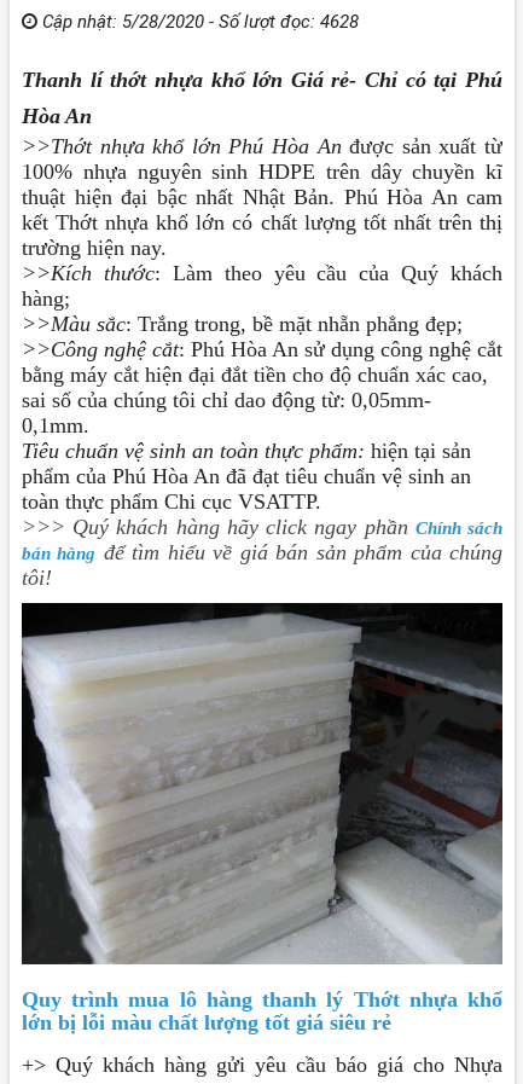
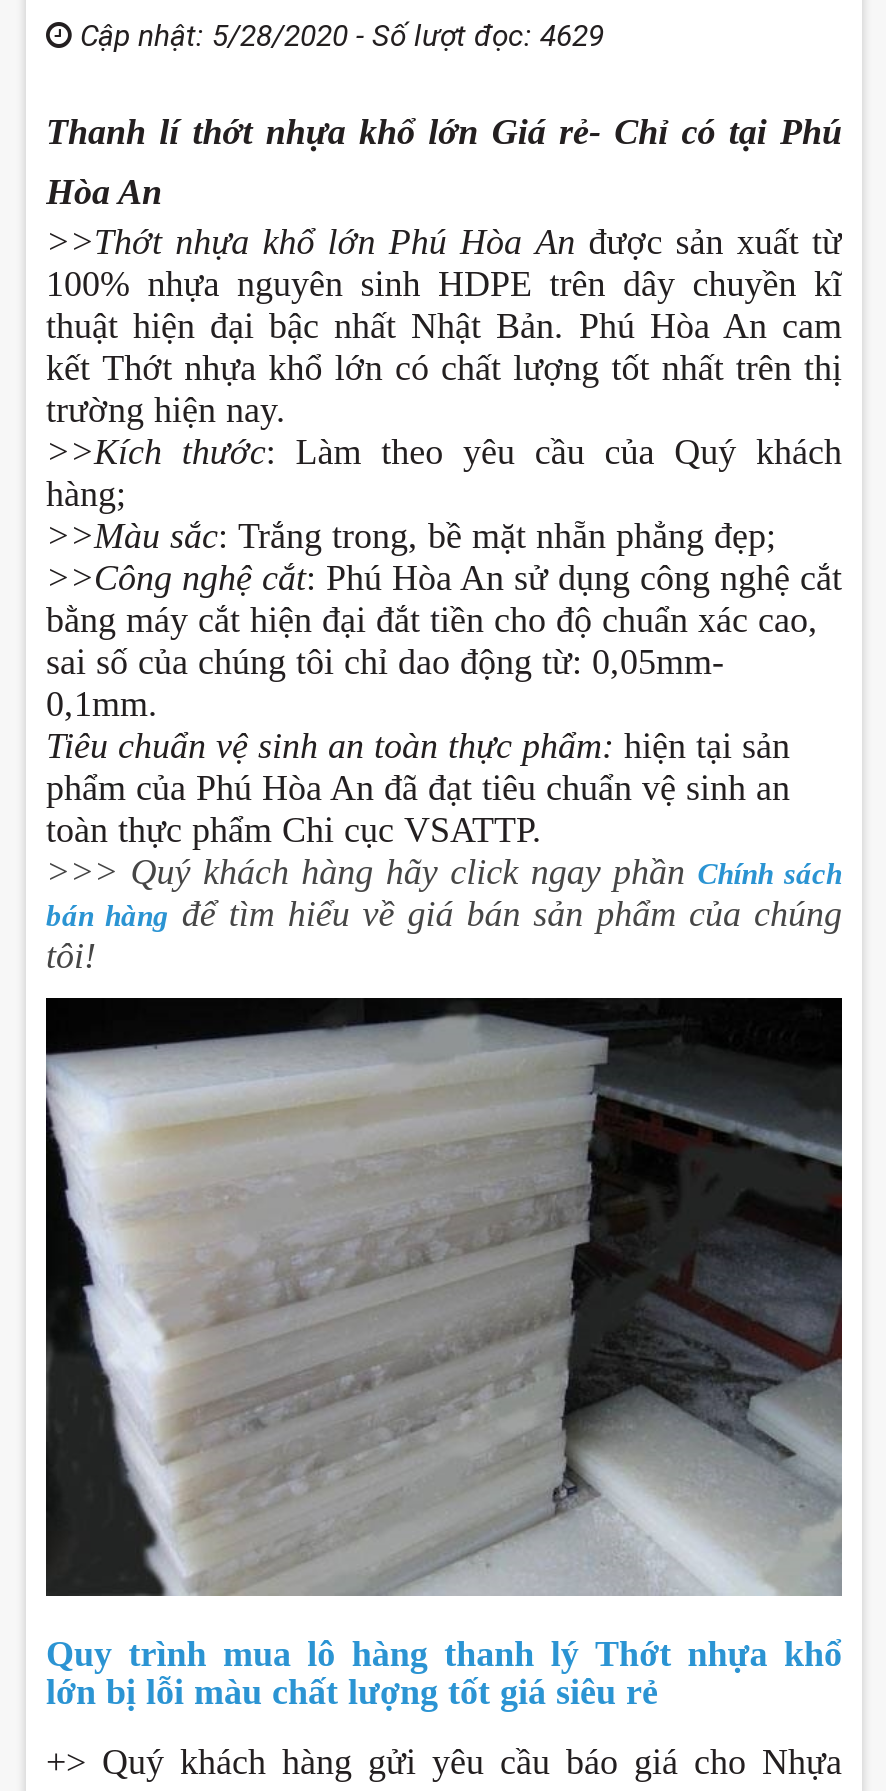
[37,11,359,33] Cập nhật: 5/28/2020 - Số lượt đọc: 4628 -> [72,18,604,54] Cập nhật: 5/28/2020 - Số lượt đọc: 4629

